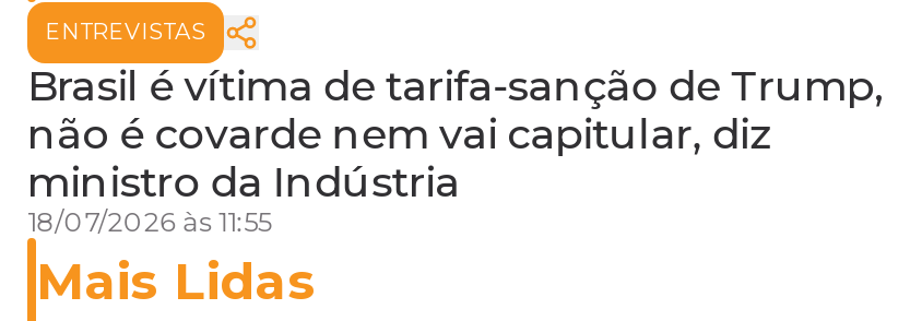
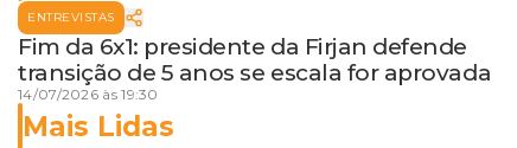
[27,62,884,239] Brasil é vítima de tarifa-sanção de Trump, | não é covarde nem vai capitular, diz | ministro da Indústria | 18/07/2026 às 11:55 -> [18,34,491,104] Fim da 6x1: presidente da Firjan defende | transição de 5 anos se escala for aprovada | 14/07/2026 às 19:30

